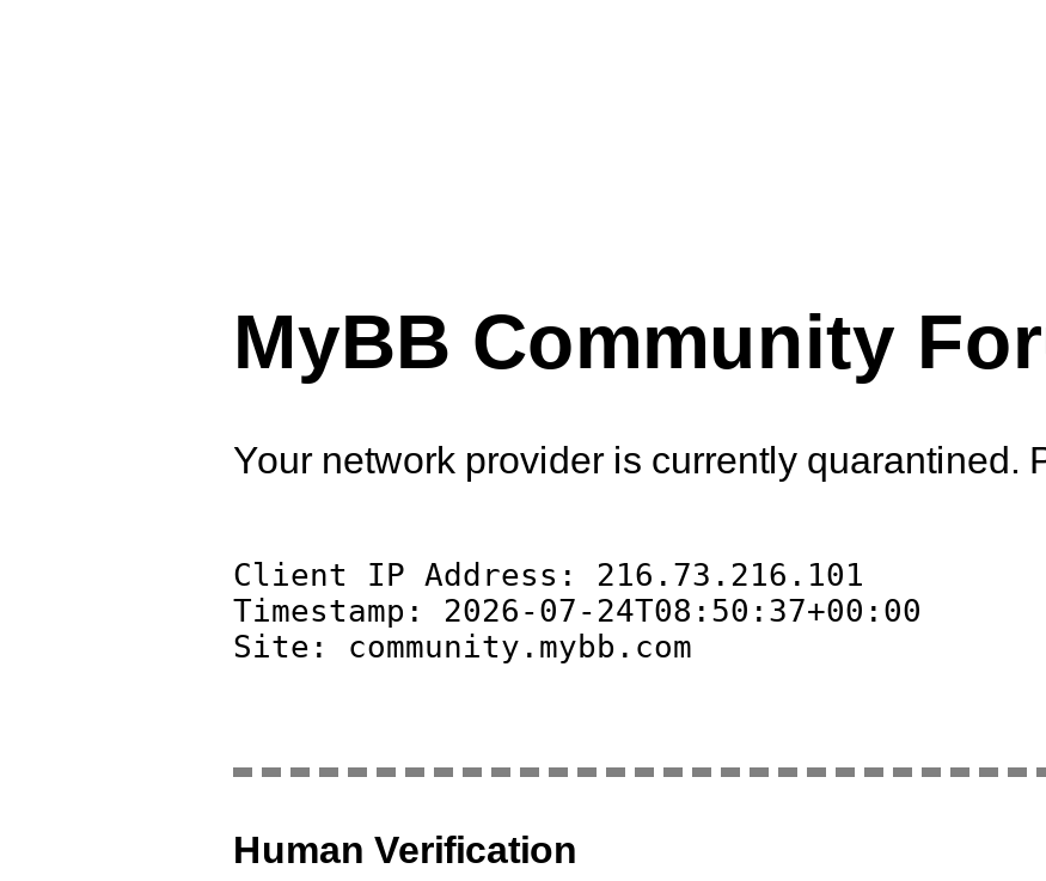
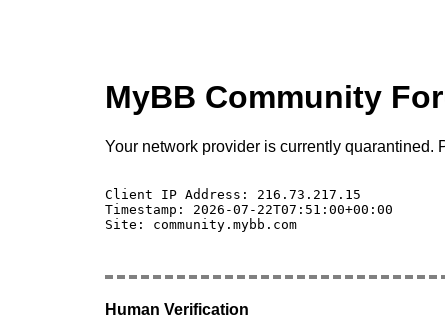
[233,557,883,593] Client IP Address: 216.73.216.101 -> [105,187,369,202] Client IP Address: 216.73.217.15
[233,593,922,629] Timestamp: 2026-07-24T08:50:37+00:00 -> [105,202,393,217] Timestamp: 2026-07-22T07:51:00+00:00

